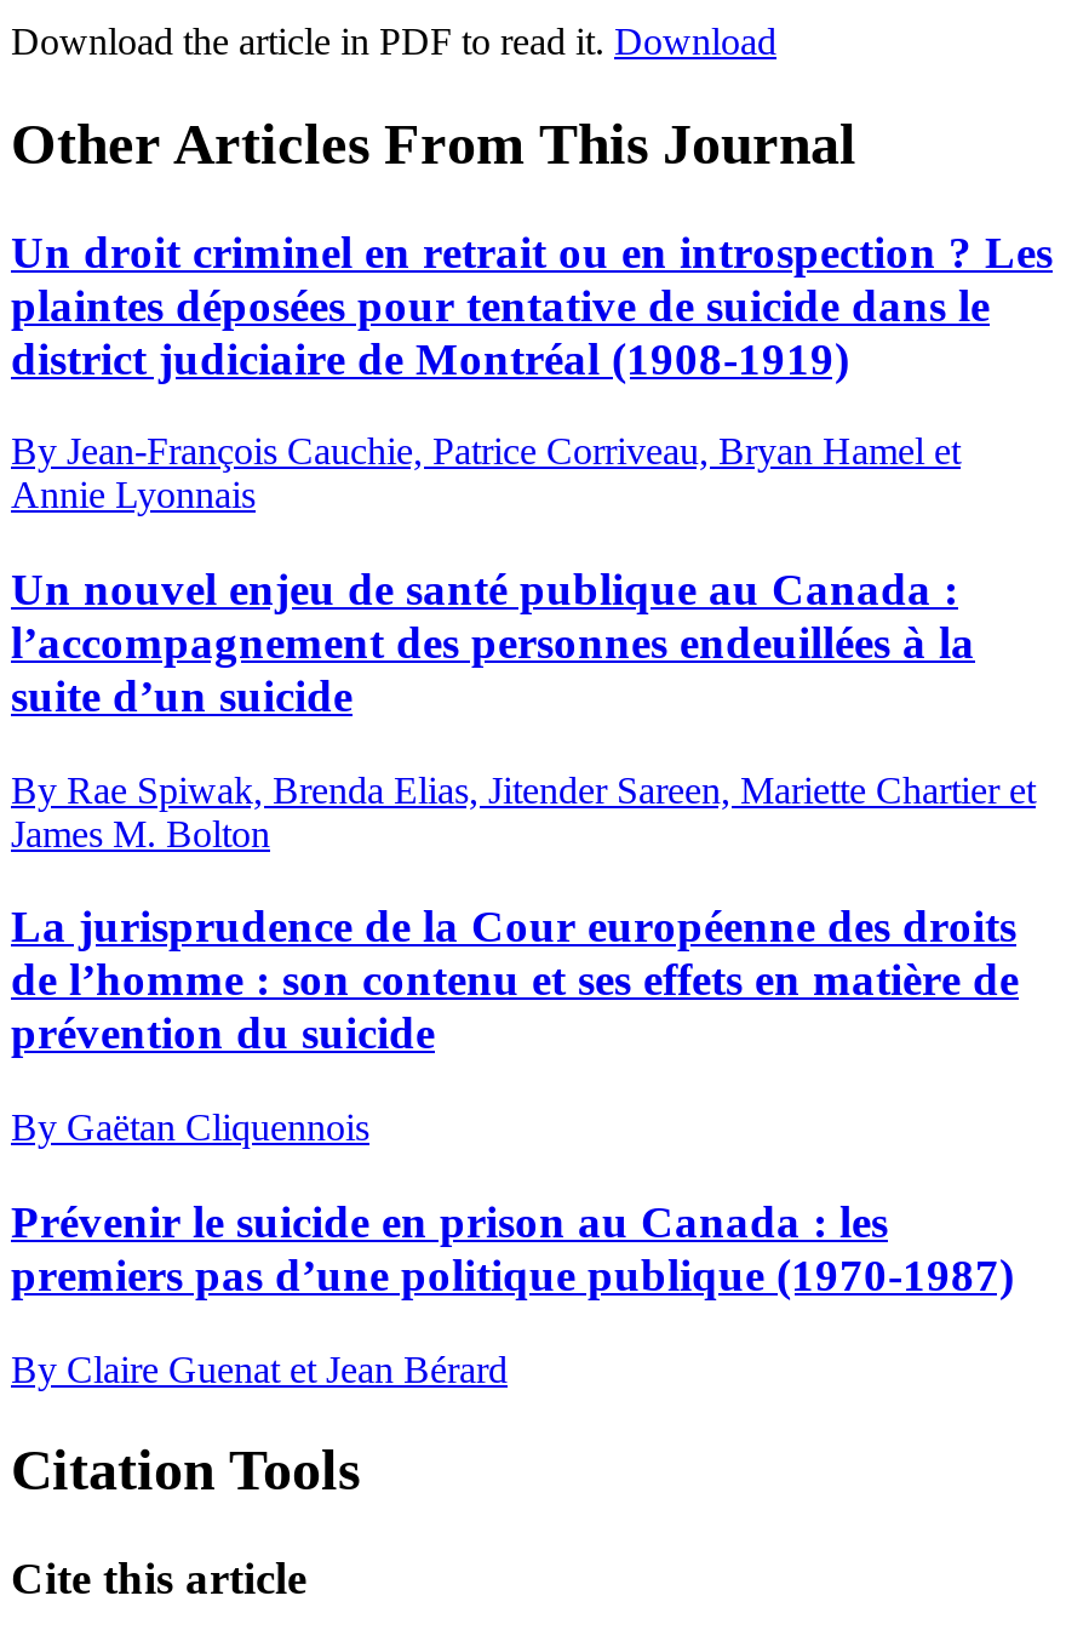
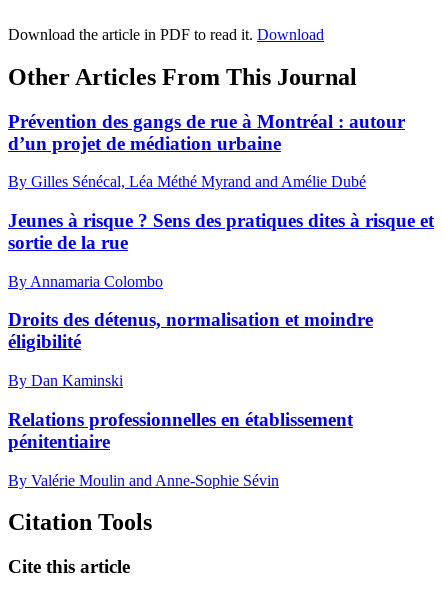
[11,225,1053,383] Un droit criminel en retrait ou en introspection ? Les | plaintes déposées pour tentative de suicide dans le | district judiciaire de Montréal (1908-1919) -> [8,110,405,153] Prévention des gangs de rue à Montréal : autour | d’un projet de médiation urbaine
[11,431,961,516] By Jean-François Cauchie, Patrice Corriveau, Bryan Hamel et | Annie Lyonnais -> [8,173,366,190] By Gilles Sénécal, Léa Méthé Myrand and Amélie Dubé
[11,564,975,721] Un nouvel enjeu de santé publique au Canada : | l’accompagnement des personnes endeuillées à la | suite d’un suicide -> [8,210,434,253] Jeunes à risque ? Sens des pratiques dites à risque et | sortie de la rue
[11,769,1036,854] By Rae Spiwak, Brenda Elias, Jitender Sareen, Mariette Chartier et | James M. Bolton -> [8,273,163,290] By Annamaria Colombo
[11,901,1019,1059] La jurisprudence de la Cour européenne des droits | de l’homme : son contenu et ses effets en matière de | prévention du suicide -> [8,309,373,352] Droits des détenus, normalisation et moindre | éligibilité
[11,1107,369,1148] By Gaëtan Cliquennois -> [8,372,123,389] By Dan Kaminski
[11,1196,1014,1300] Prévenir le suicide en prison au Canada : les | premiers pas d’une politique publique (1970-1987) -> [8,409,353,452] Relations professionnelles en établissement | pénitentiaire
[11,1348,508,1389] By Claire Guenat et Jean Bérard -> [8,472,279,489] By Valérie Moulin and Anne-Sophie Sévin

